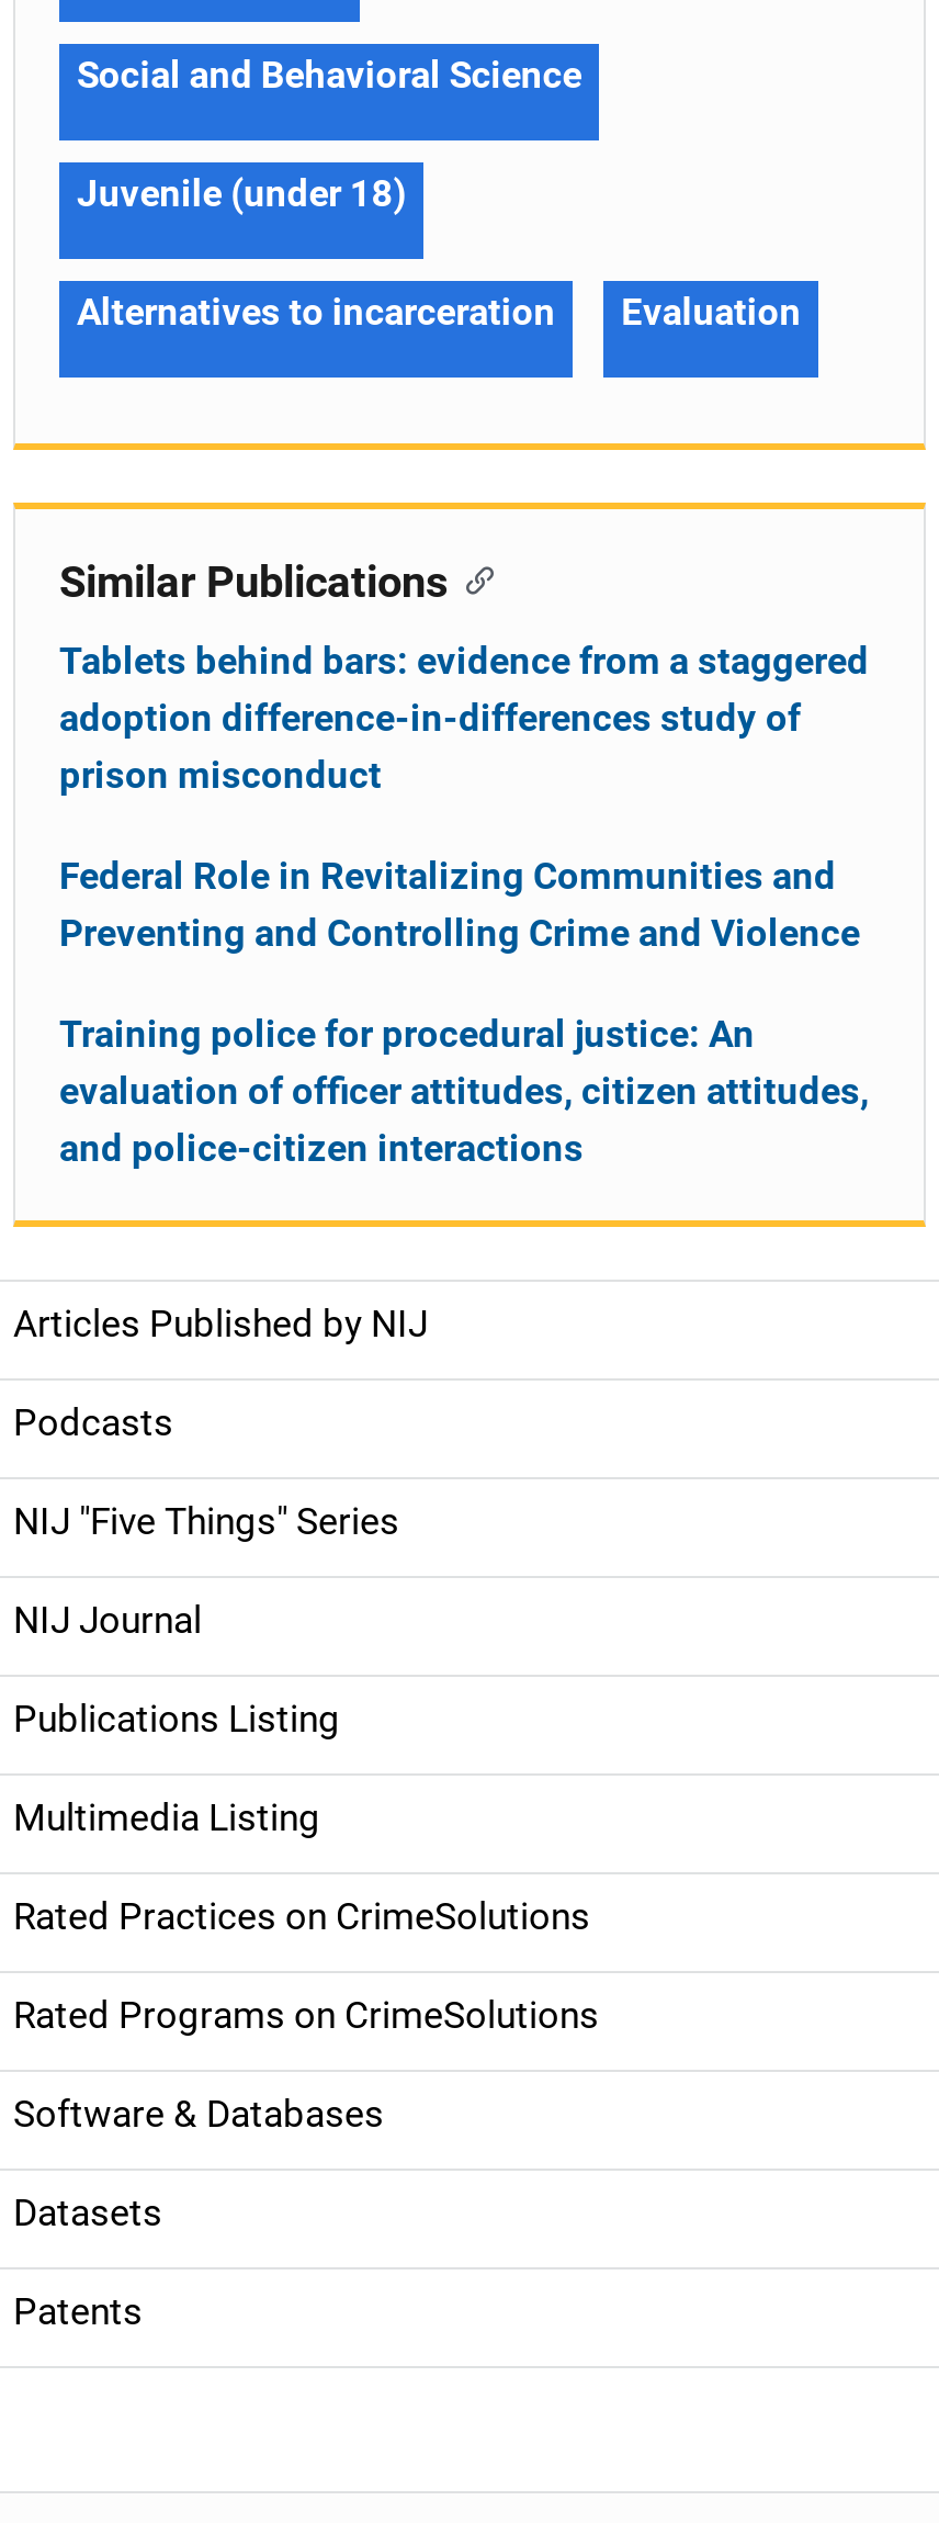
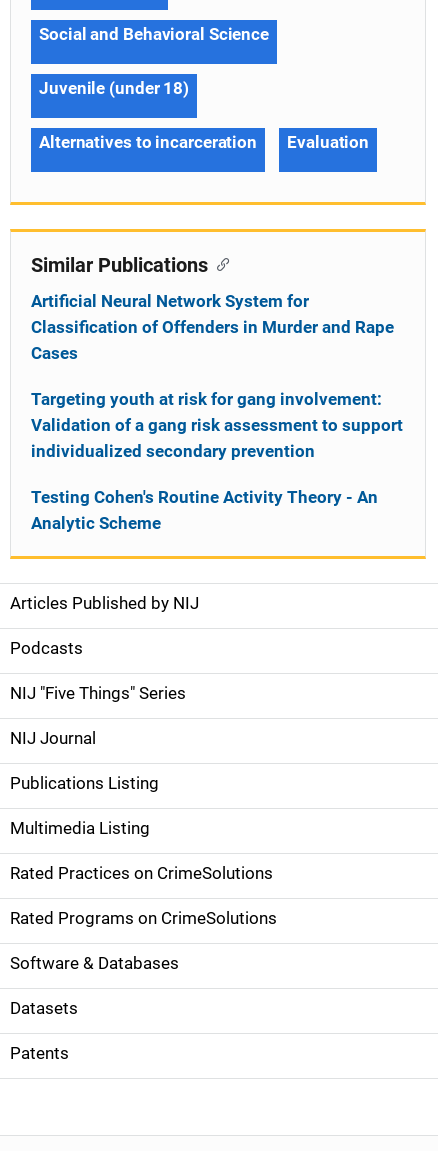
[59,639,869,797] Tablets behind bars: evidence from a staggered | adoption difference-in-differences study of | prison misconduct -> [31,291,394,363] Artificial Neural Network System for | Classification of Offenders in Murder and Rape | Cases
[59,854,860,955] Federal Role in Revitalizing Communities and | Preventing and Controlling Crime and Violence -> [31,389,403,461] Targeting youth at risk for gang involvement: | Validation of a gang risk assessment to support | individualized secondary prevention
[59,1012,869,1170] Training police for procedural justice: An | evaluation of officer attitudes, citizen attitudes, | and police-citizen interactions -> [31,487,378,533] Testing Cohen's Routine Activity Theory - An | Analytic Scheme

